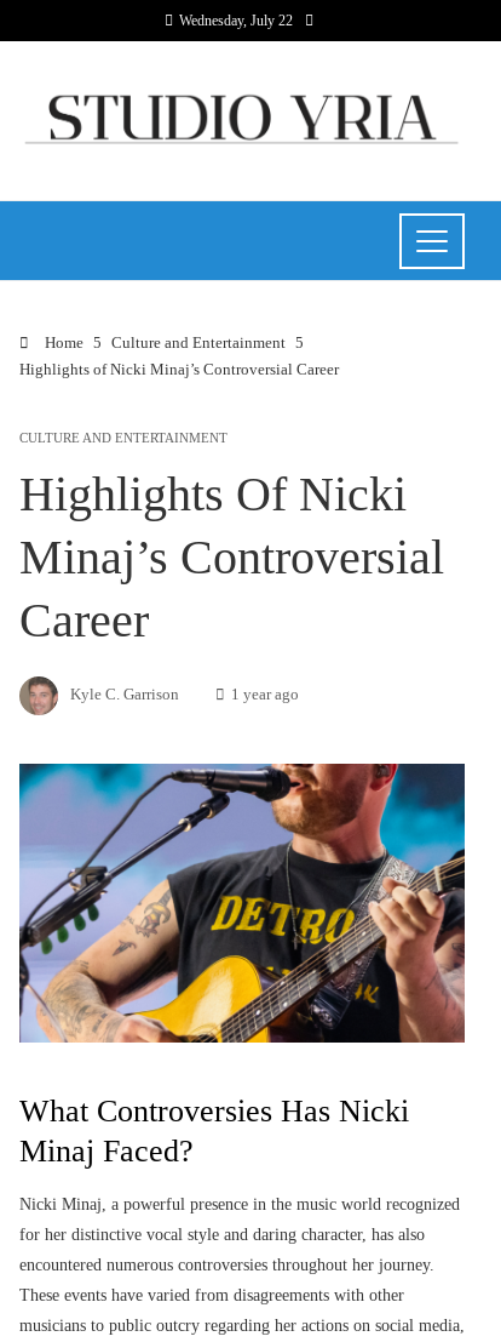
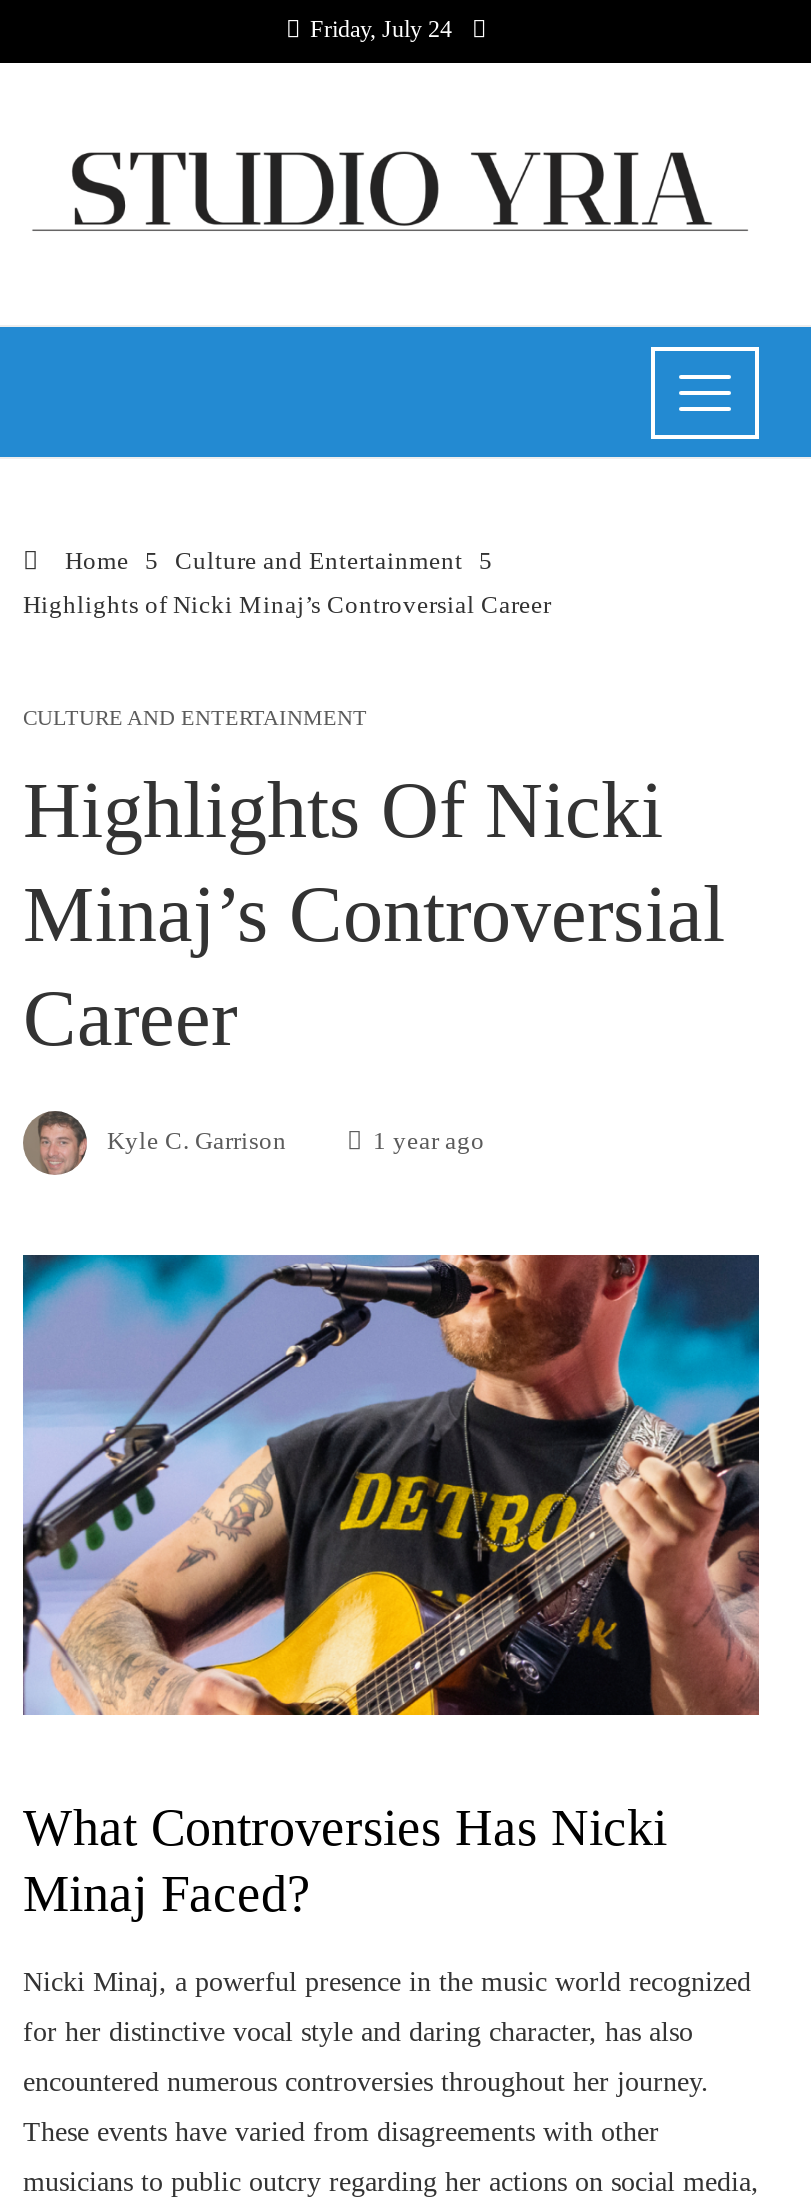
[179,12,293,29] Wednesday, July 22 -> [310,15,452,43] Friday, July 24

